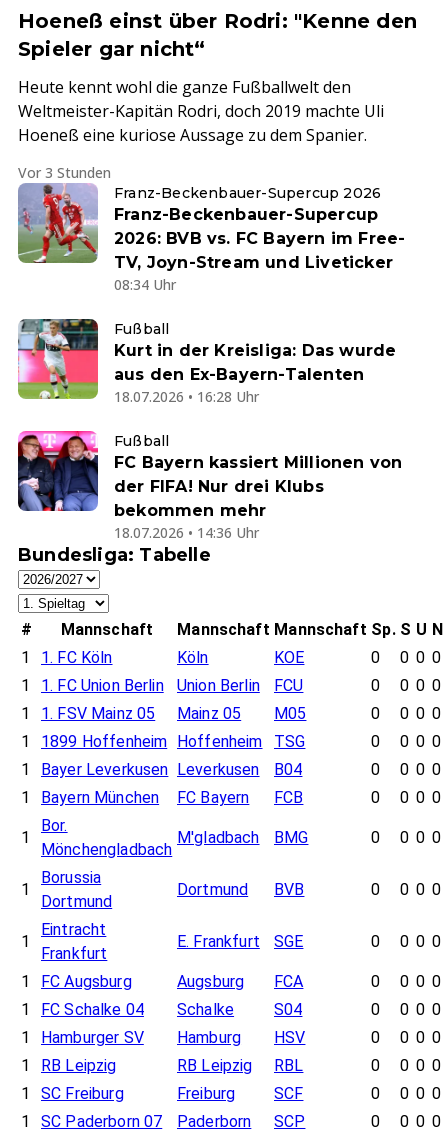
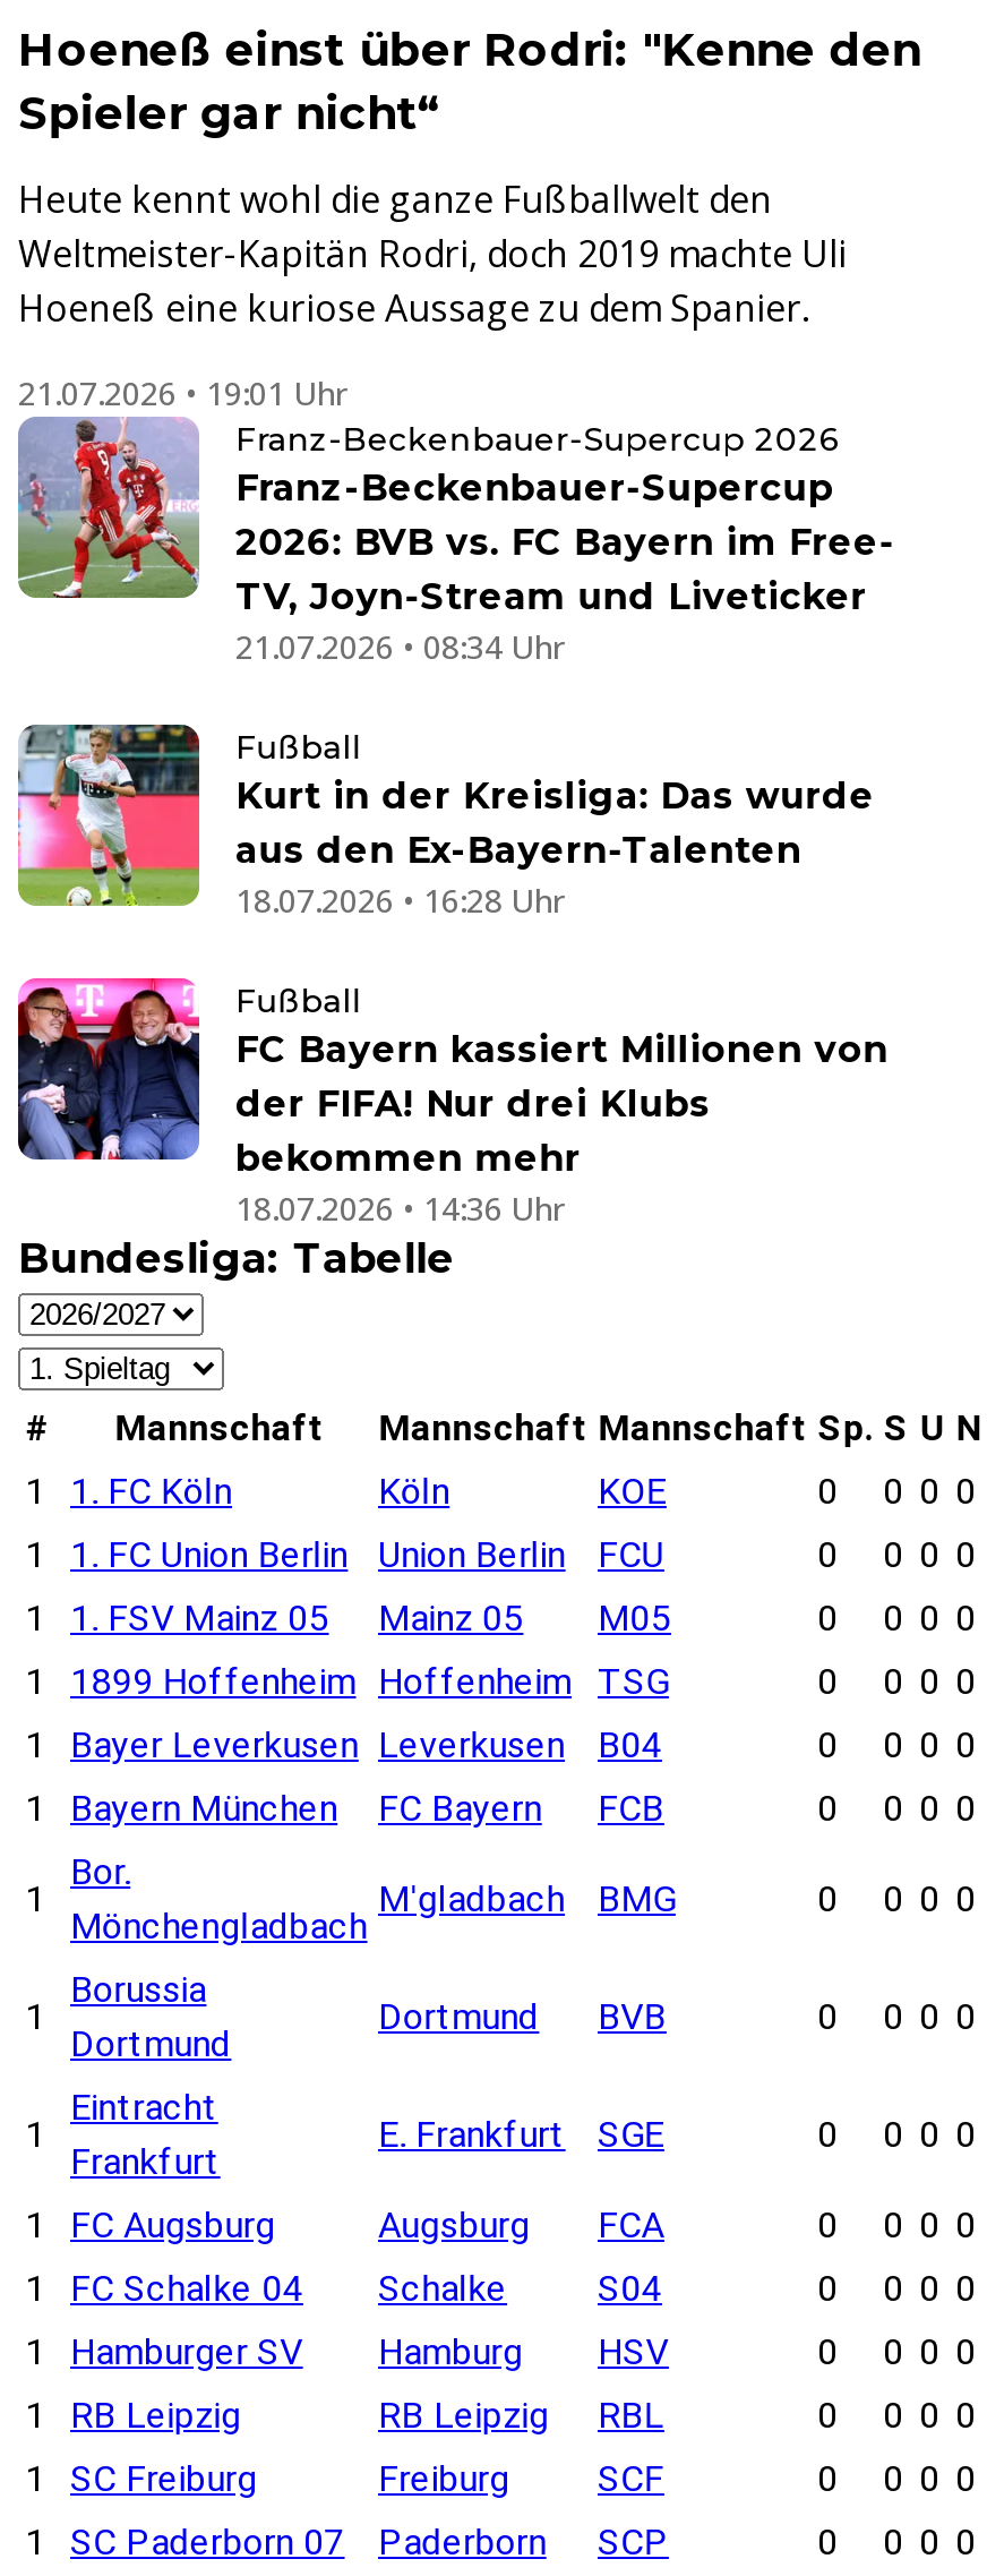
[18,163,111,182] Vor 3 Stunden -> [18,371,346,414] 21.07.2026 • 19:01 Uhr
[114,275,176,294] 08:34 Uhr -> [235,625,564,668] 21.07.2026 • 08:34 Uhr

